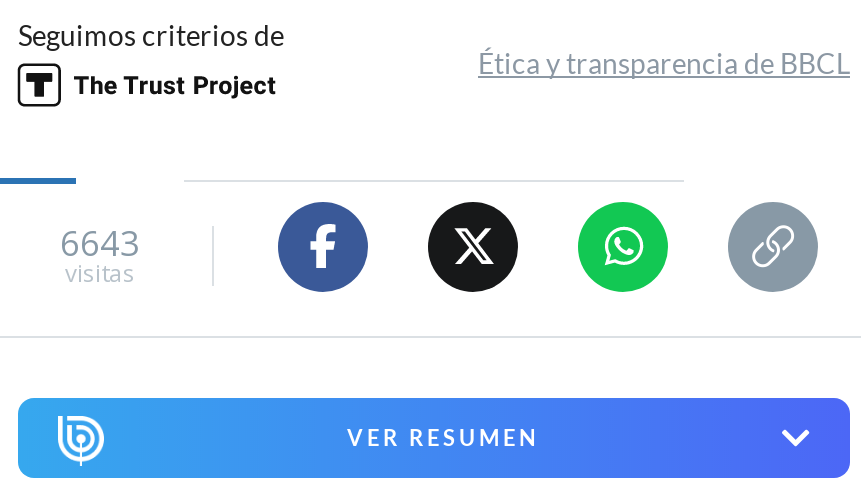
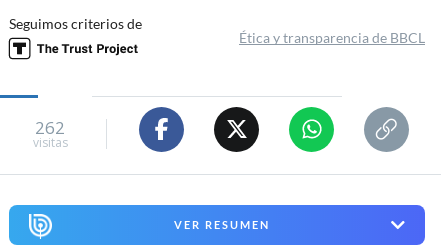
[60,220,140,266] 6643 -> [35,116,65,139] 262

